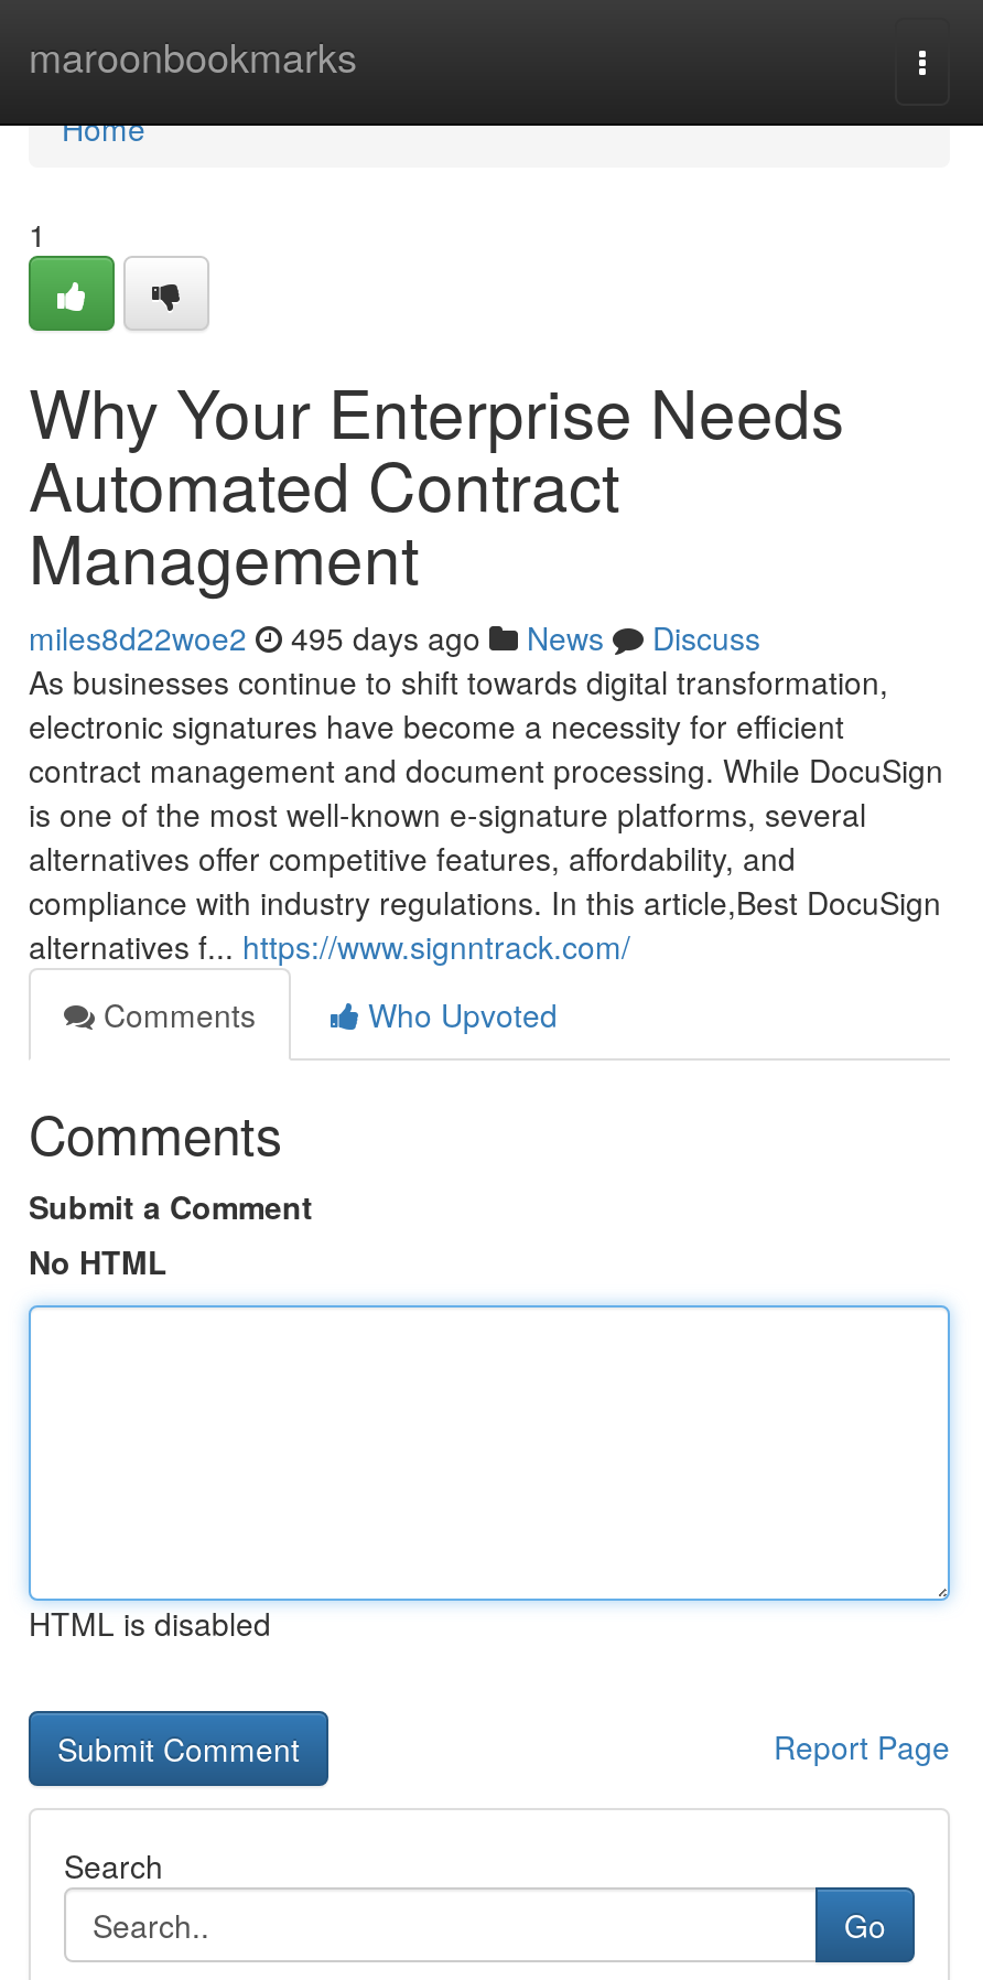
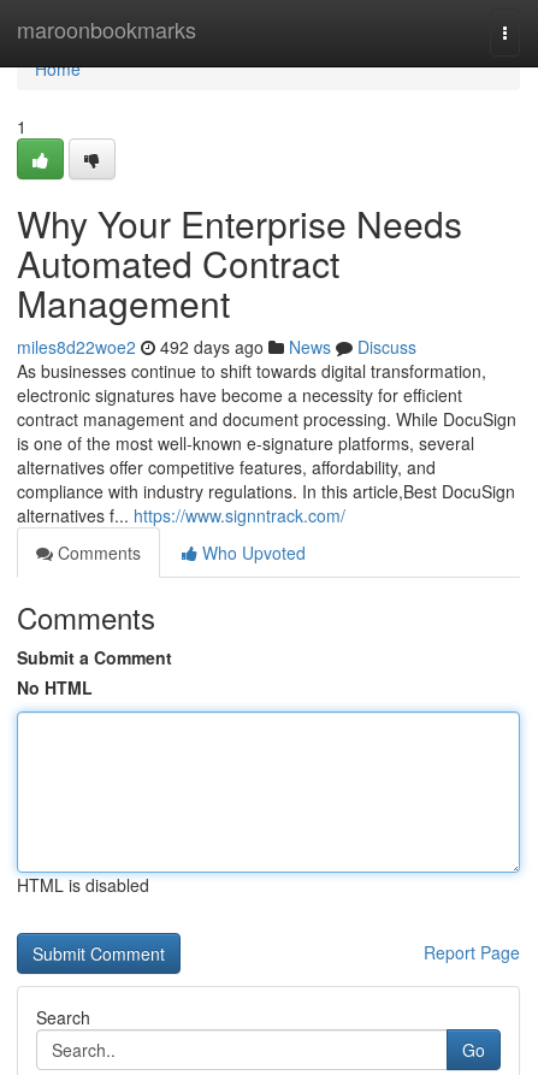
[29,615,760,659] miles8d22woe2 495 days ago News Discuss -> [17,335,416,359] miles8d22woe2 492 days ago News Discuss

